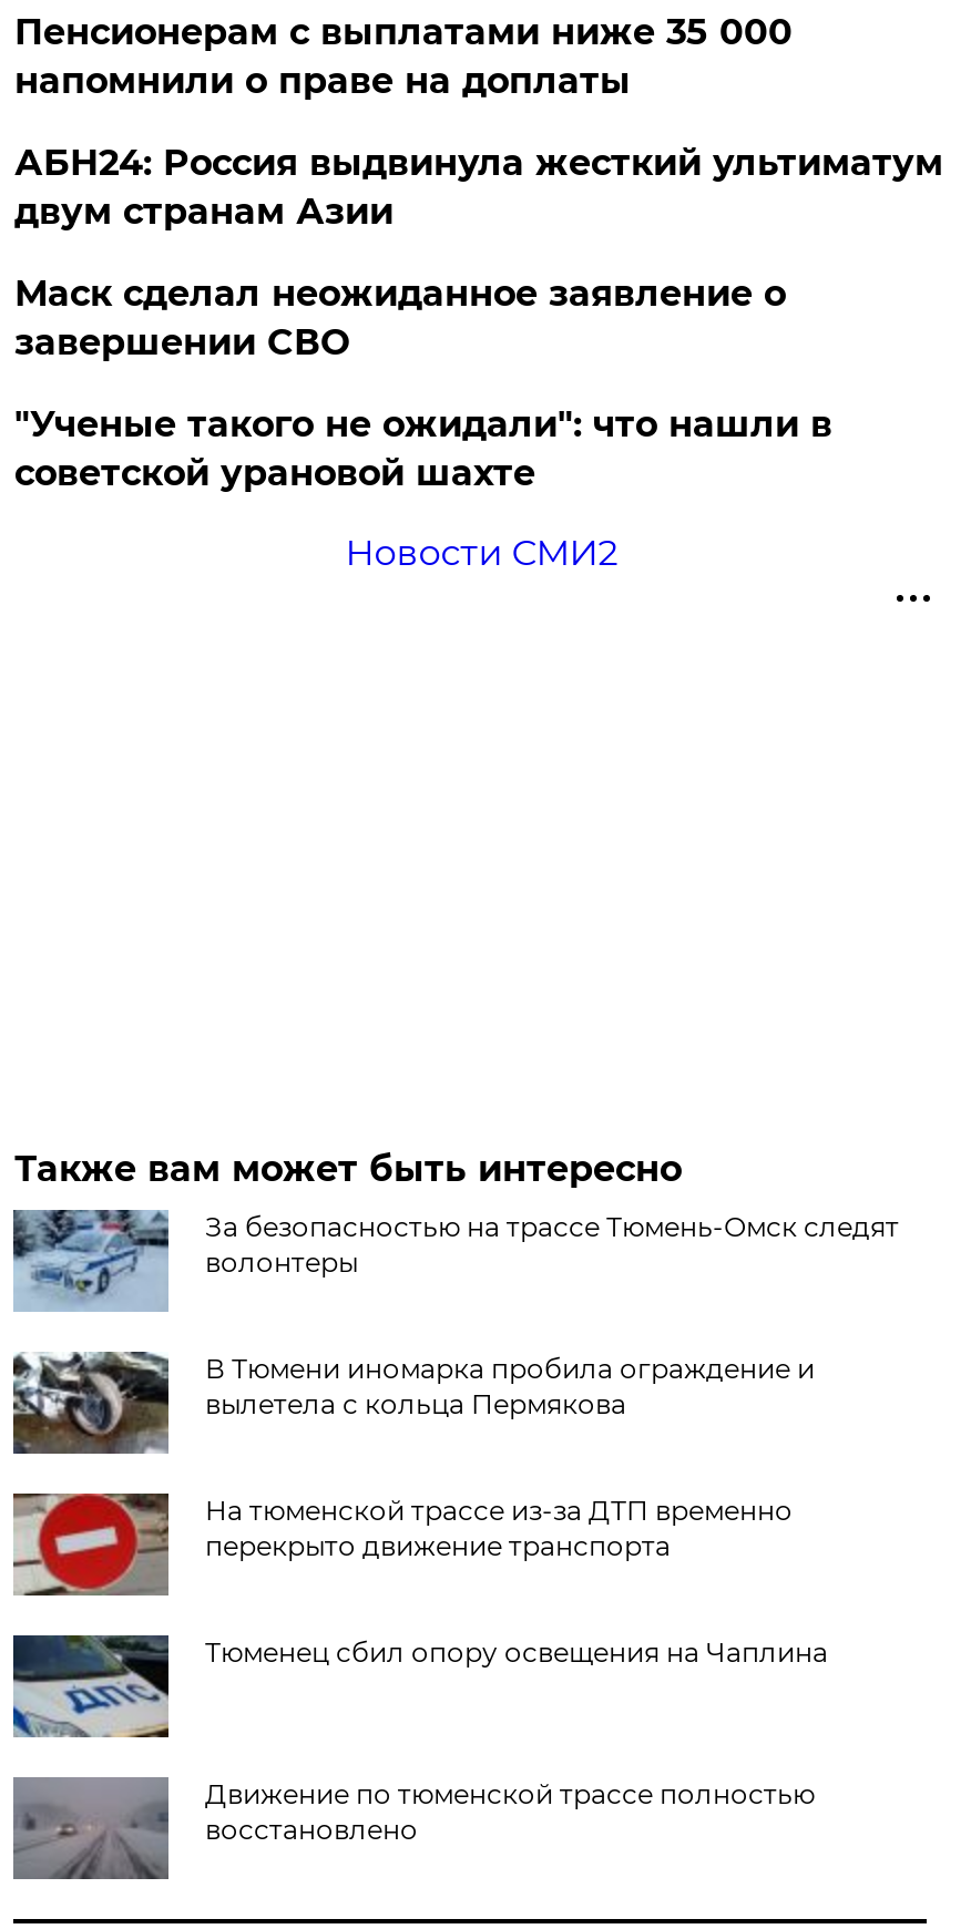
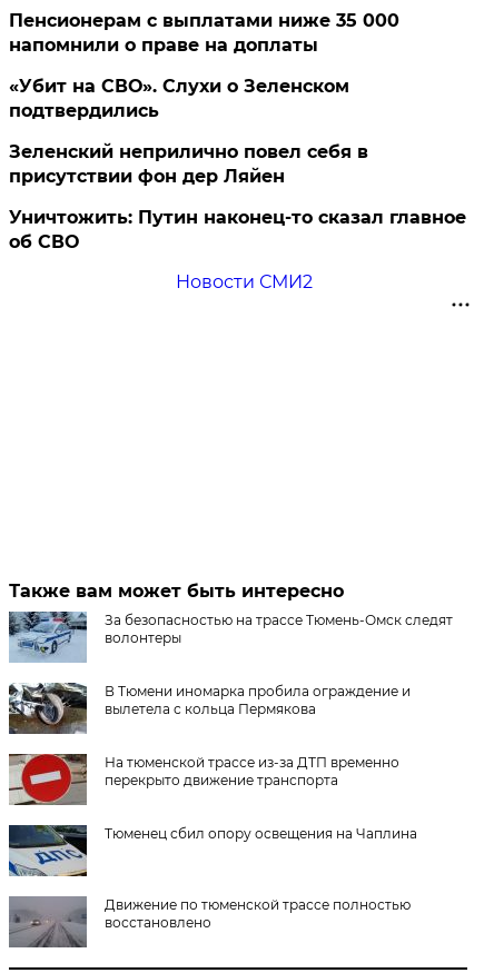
[14,142,943,232] АБН24: Россия выдвинула жесткий ультиматум | двум странам Азии -> [9,76,350,121] «Убит на СВО». Слухи о Зеленском | подтвердились
[14,272,786,363] Маск сделал неожиданное заявление о | завершении СВО -> [9,141,369,187] Зеленский неприлично повел cебя в | присутствии фон дер Ляйен
[14,403,832,494] "Ученые такого не ожидали": что нашли в | советской урановой шахте -> [9,207,467,252] Уничтожить: Путин наконец-то сказал главное | об СВО

